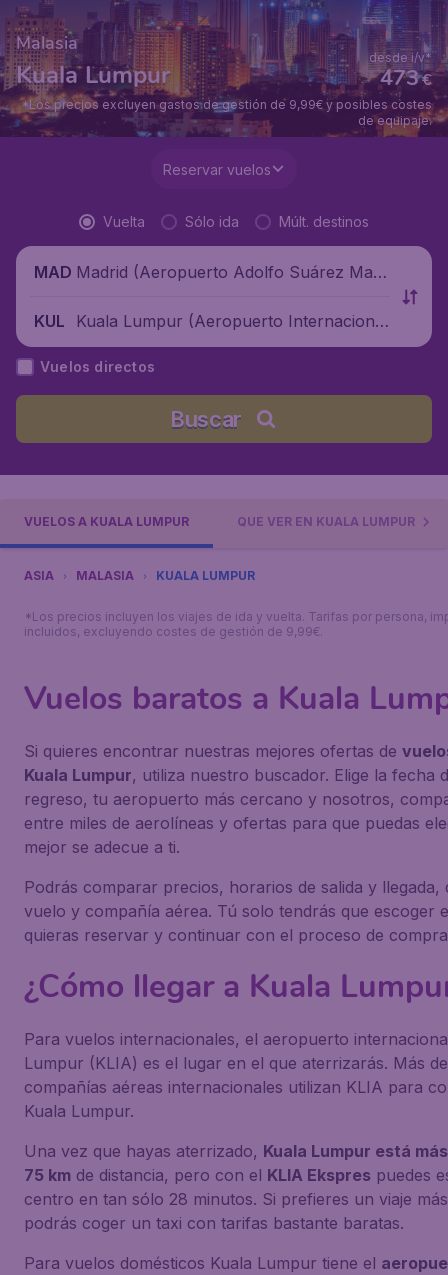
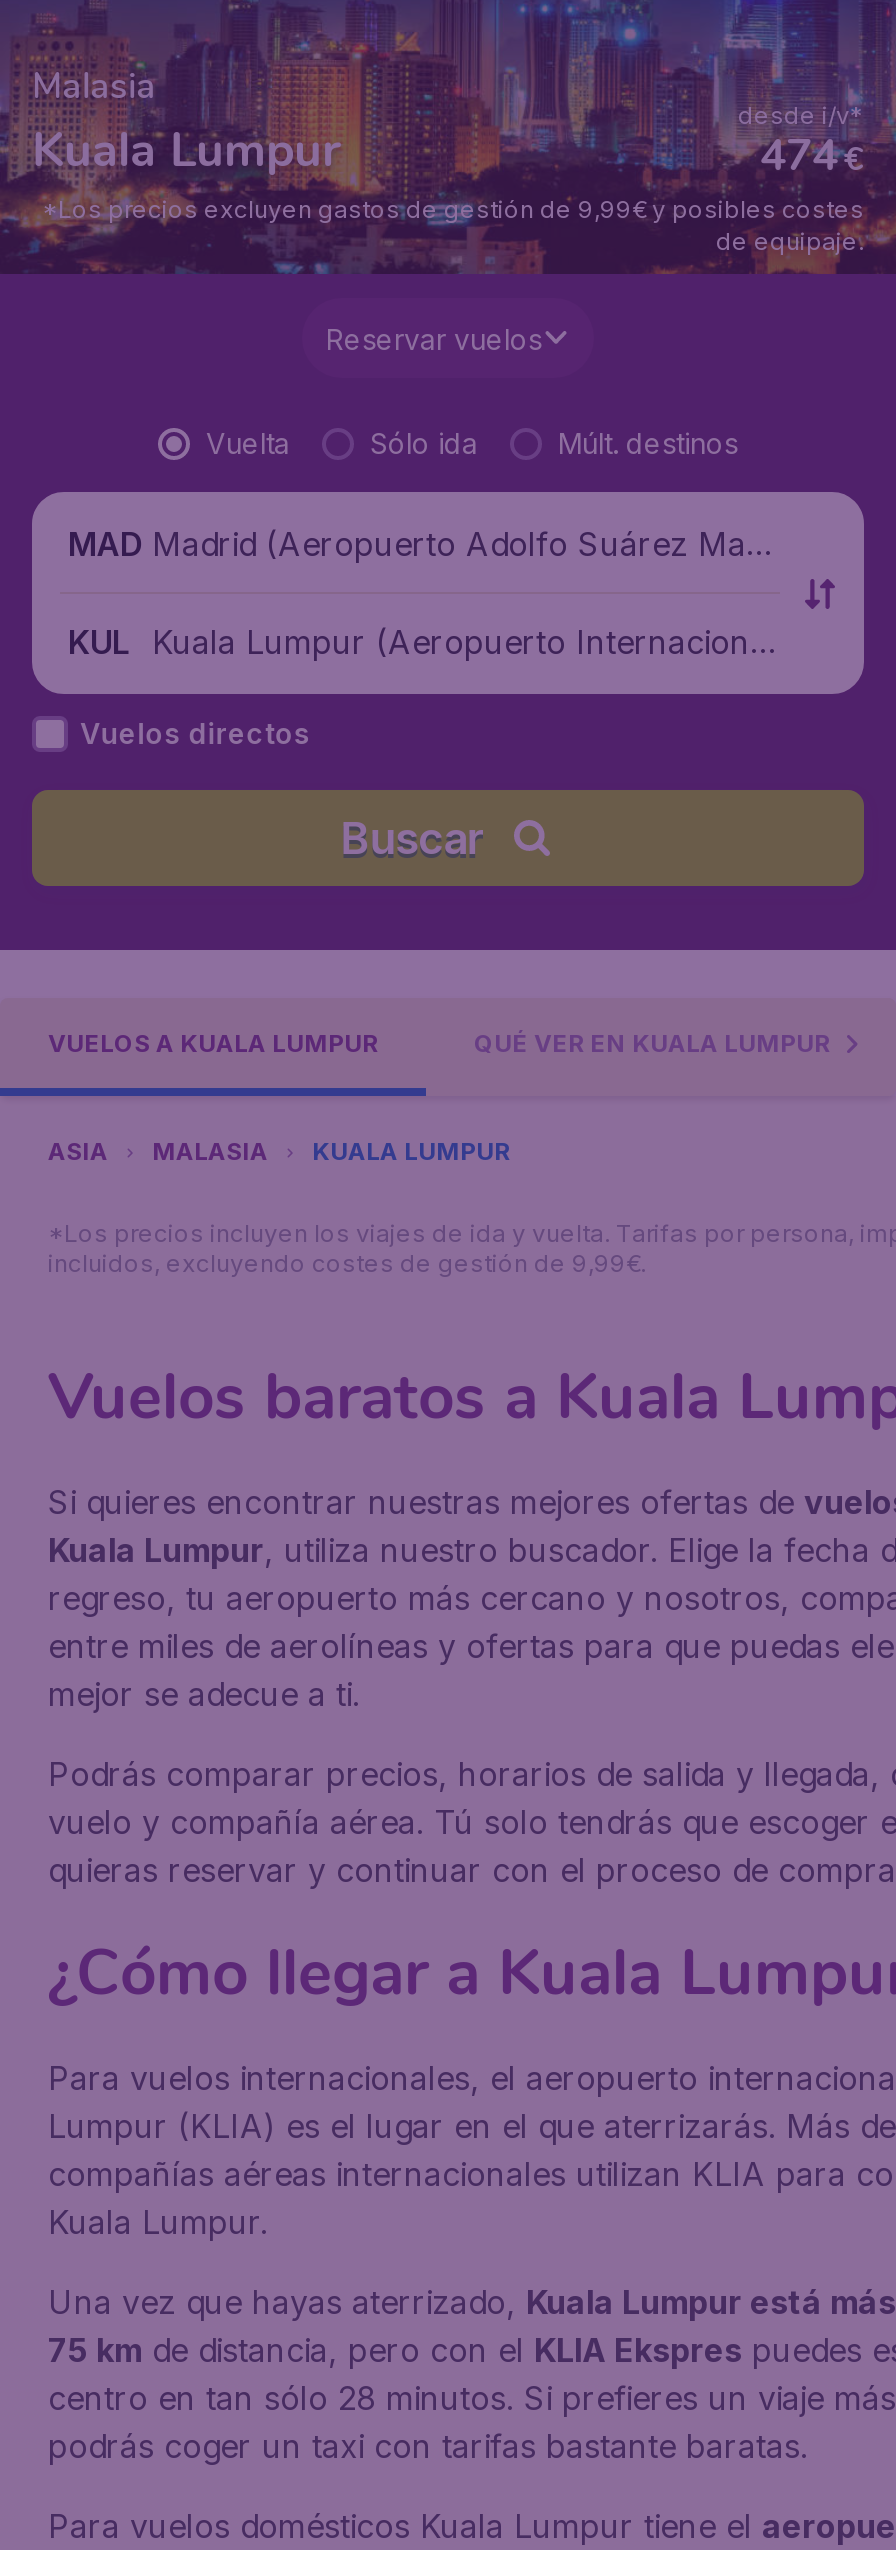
[380,63,419,93] 473 -> [760,126,838,186] 474

